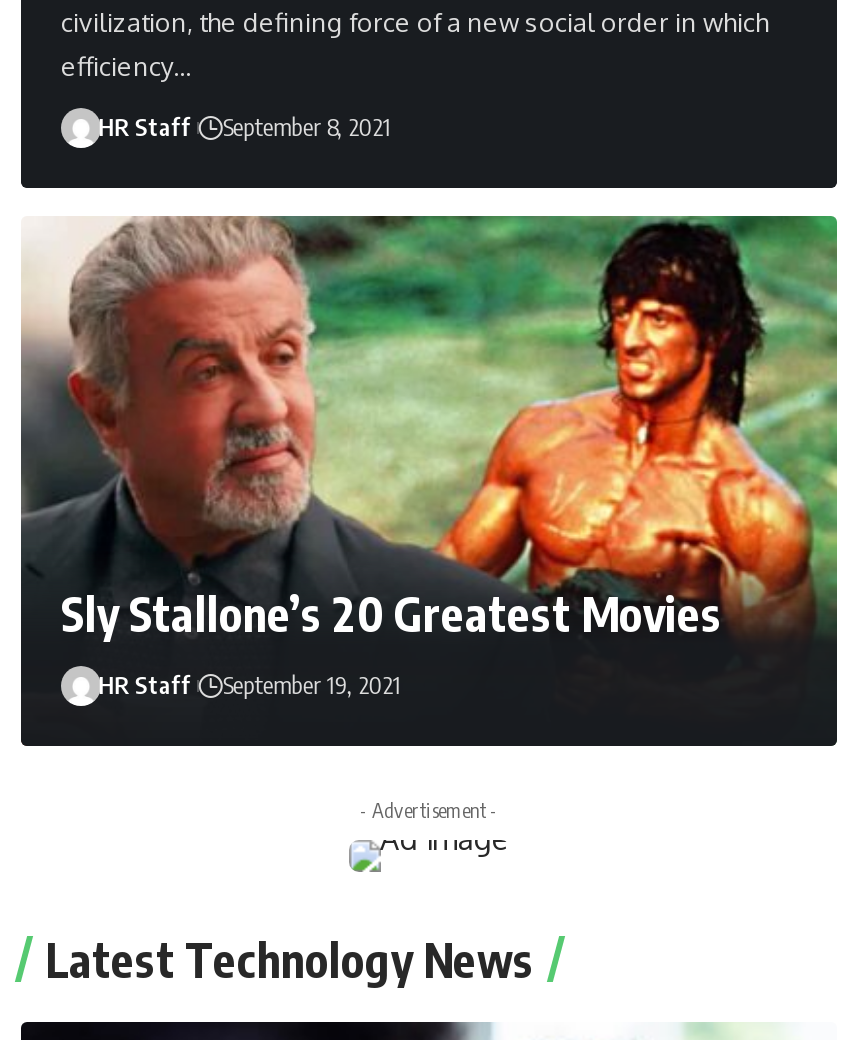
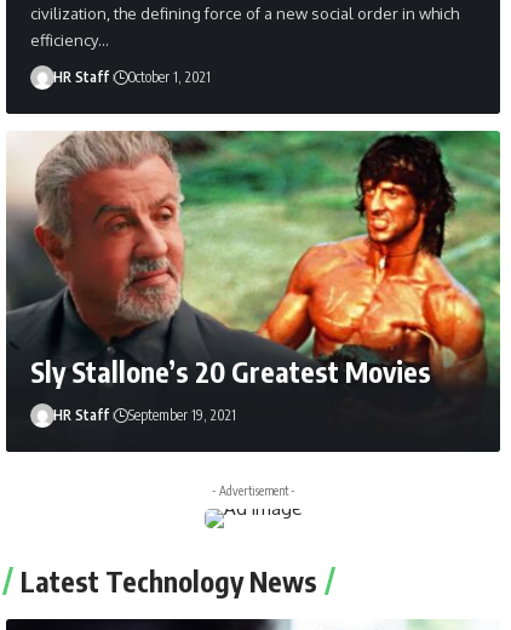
[99,112,391,142] HR Staff September 8, 2021 -> [53,68,210,86] HR Staff October 1, 2021

